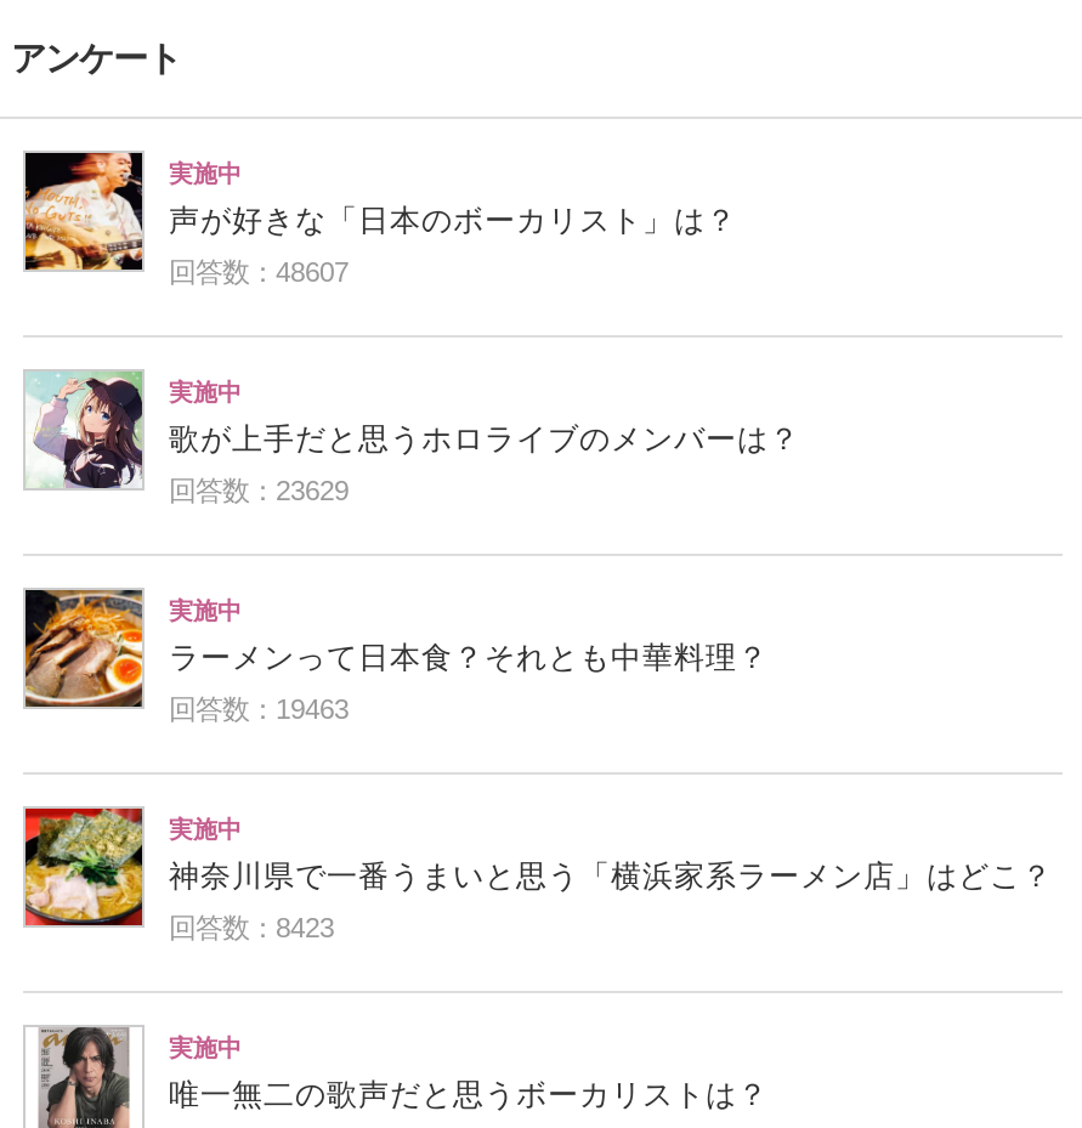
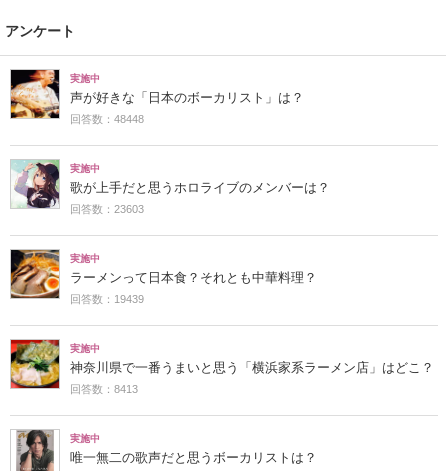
[169,258,349,288] 回答数：48607 -> [70,113,144,125] 回答数：48448
[169,477,349,506] 回答数：23629 -> [70,203,144,215] 回答数：23603
[169,695,349,725] 回答数：19463 -> [70,293,144,305] 回答数：19439
[169,914,334,943] 回答数：8423 -> [70,383,138,395] 回答数：8413

